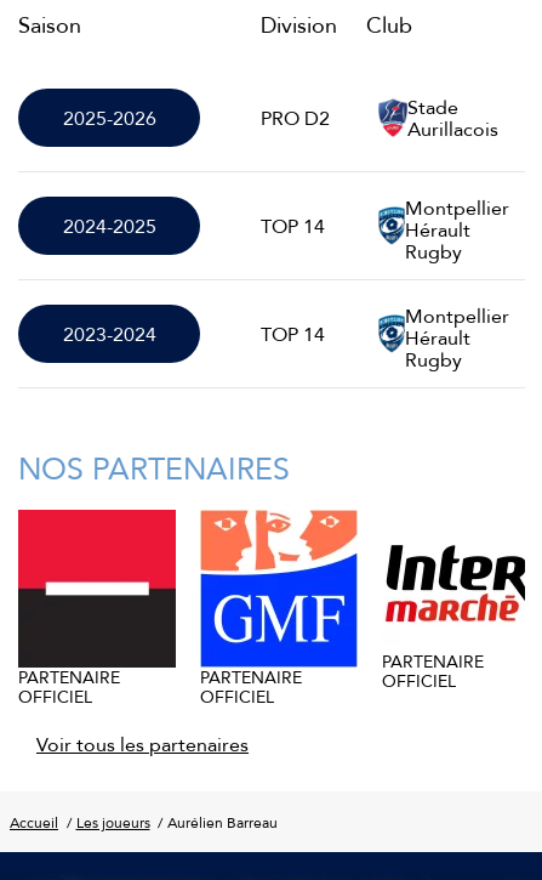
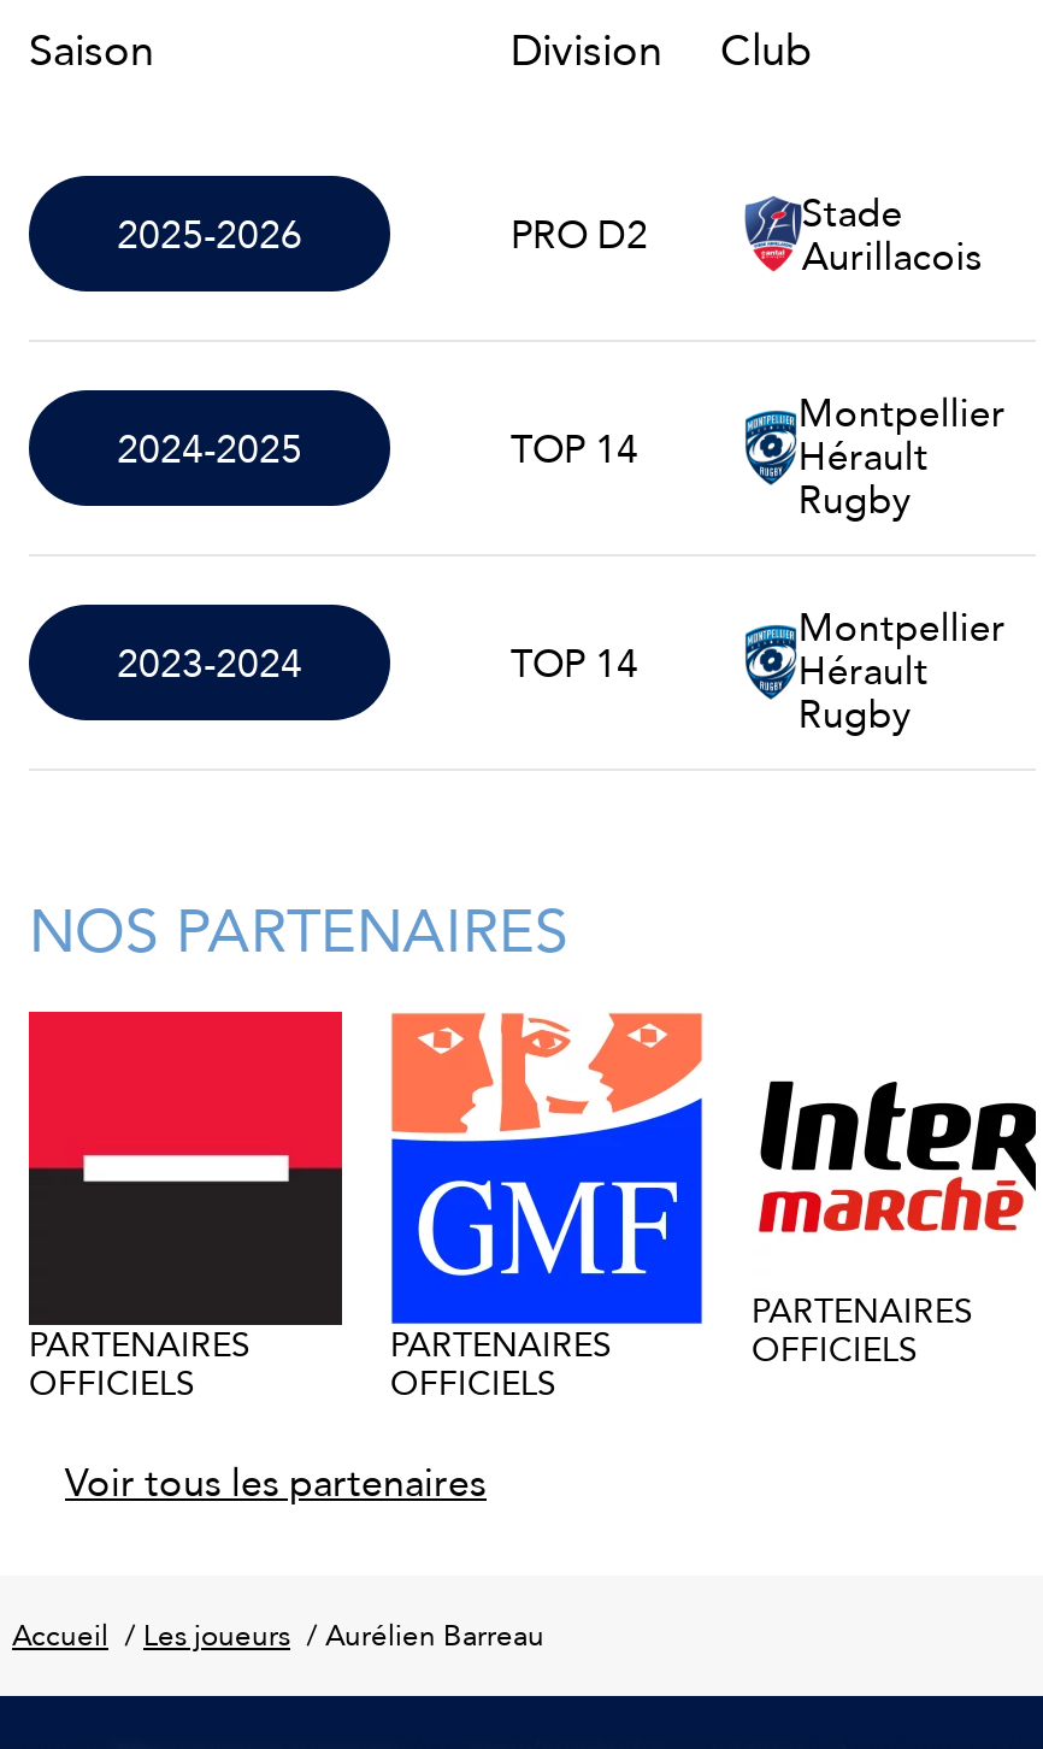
[382,648,484,694] PARTENAIRE | OFFICIEL -> [752,1284,973,1375] PARTENAIRES | OFFICIELS
[18,664,120,710] PARTENAIRE | OFFICIEL -> [29,1319,251,1410] PARTENAIRES | OFFICIELS
[200,664,302,710] PARTENAIRE | OFFICIEL -> [390,1318,612,1409] PARTENAIRES | OFFICIELS

